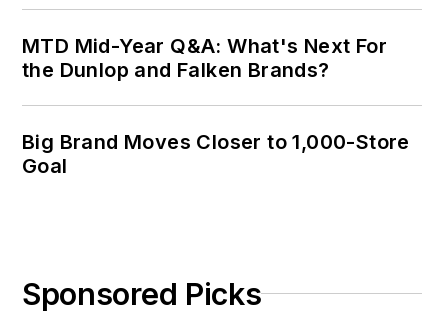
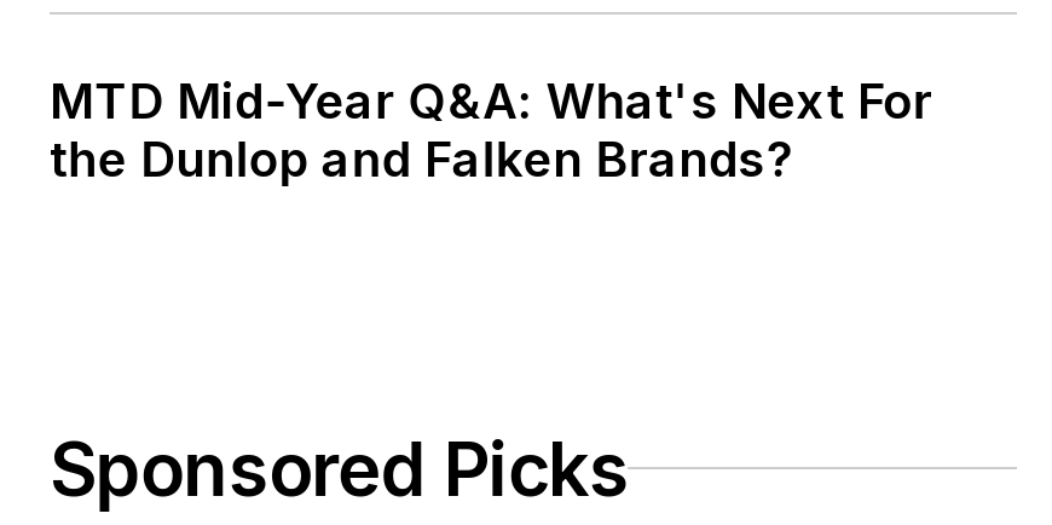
[22,130,410,178] Big Brand Moves Closer to 1,000-Store | Goal -> none

